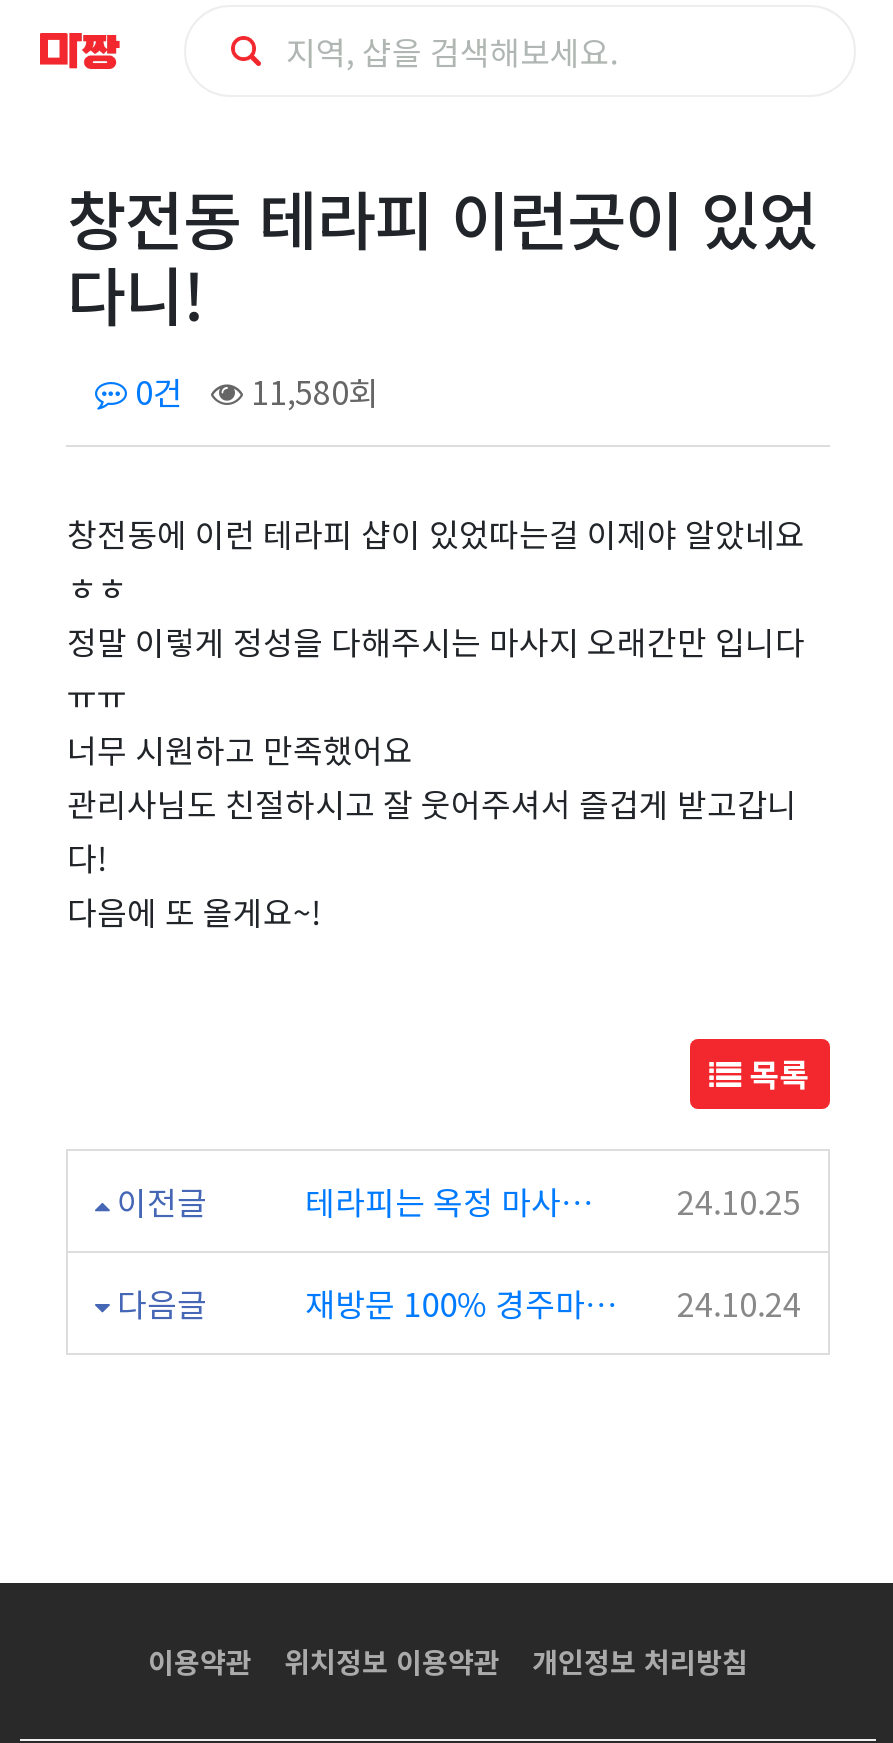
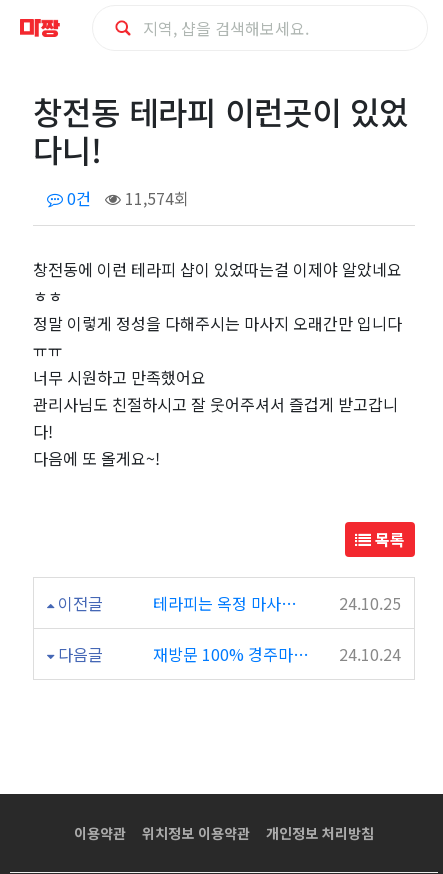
[243,368,379,416] 11,580회 -> [121,186,189,210] 11,574회

